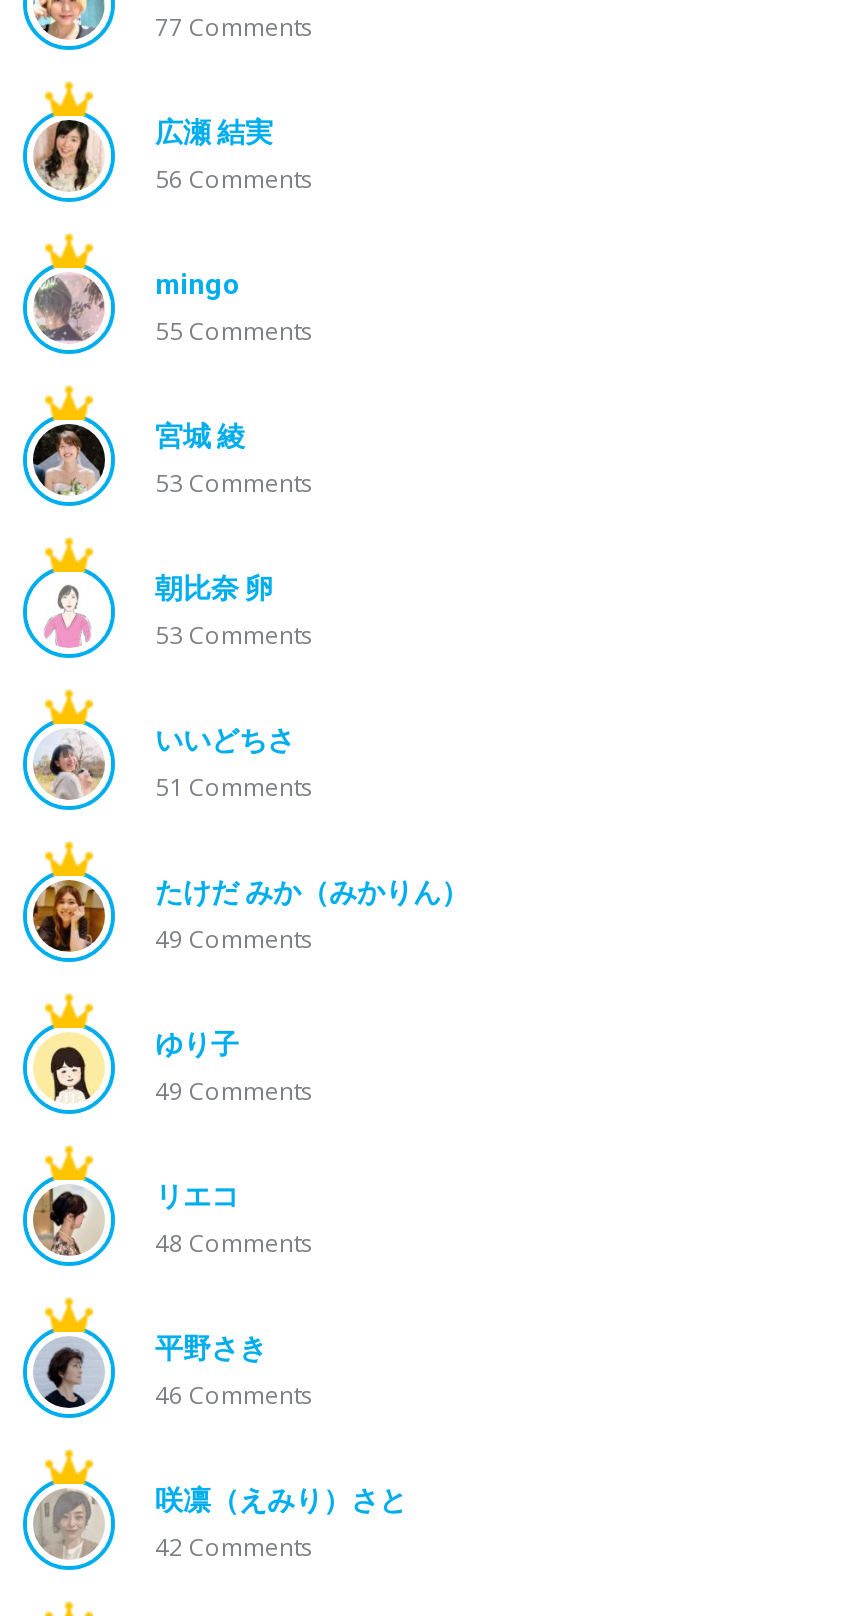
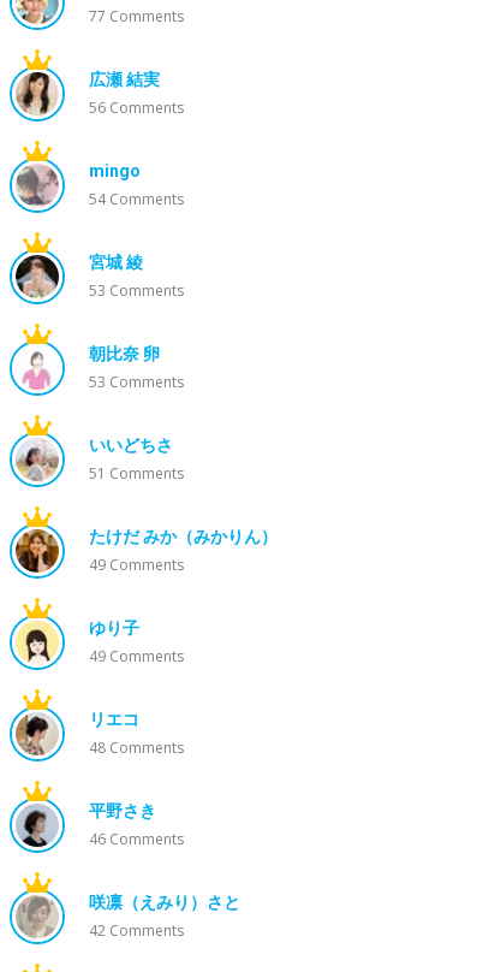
[155,314,313,348] 55 Comments -> [89,189,184,209] 54 Comments

